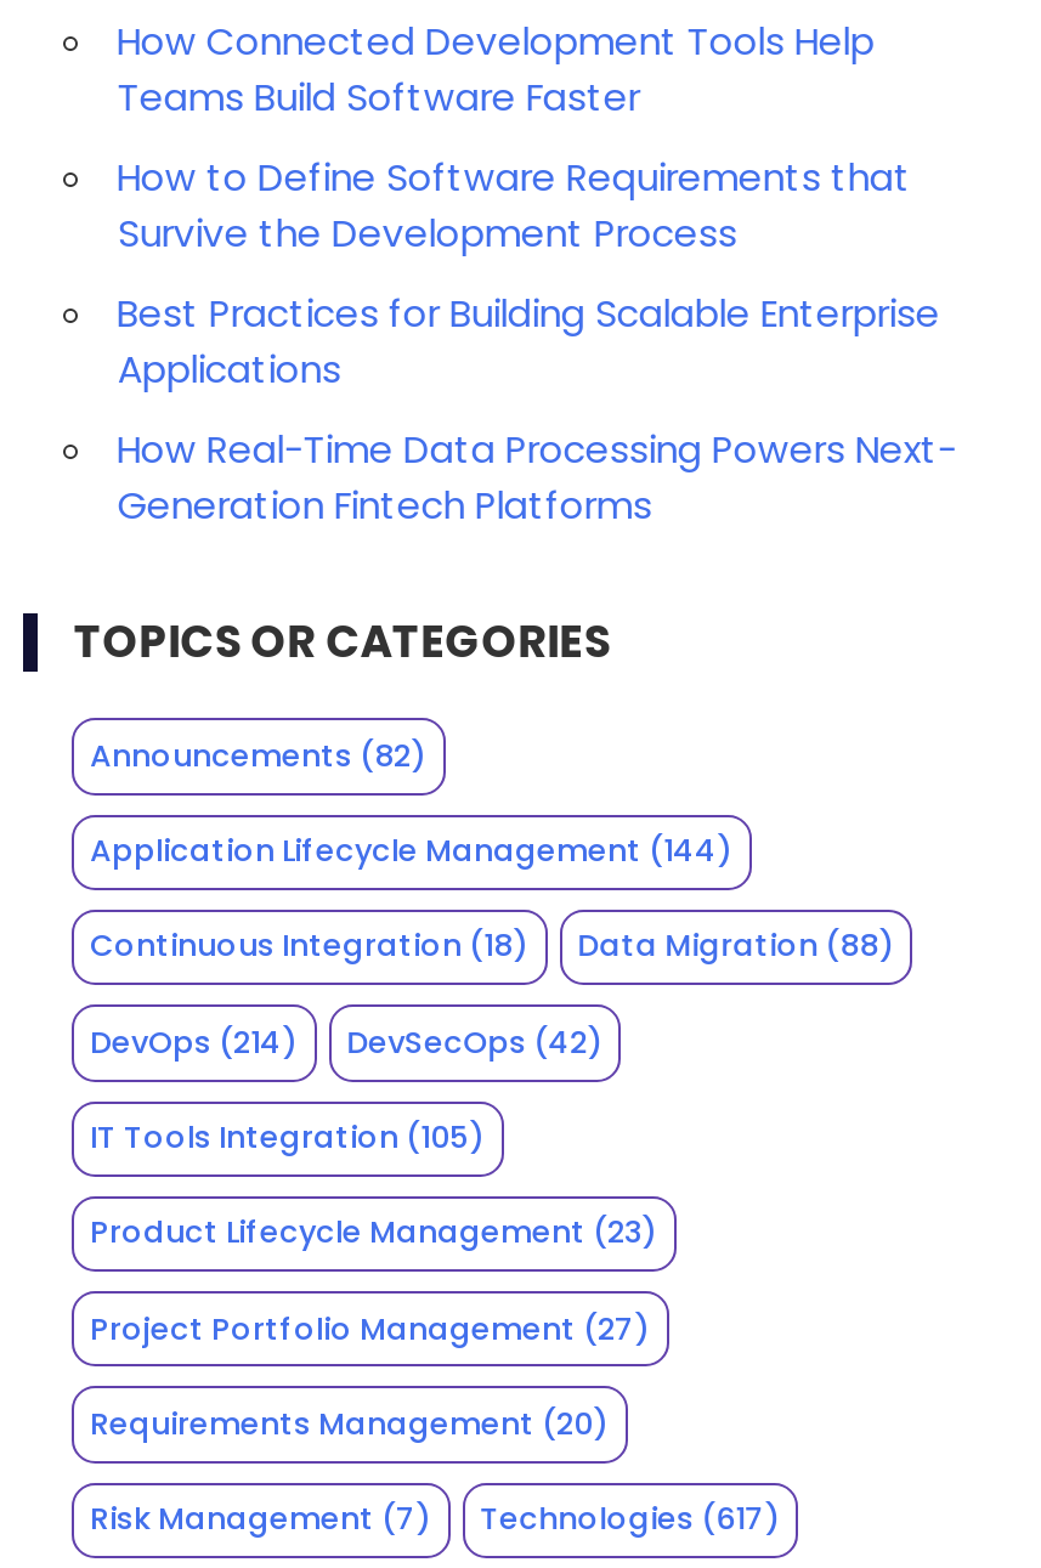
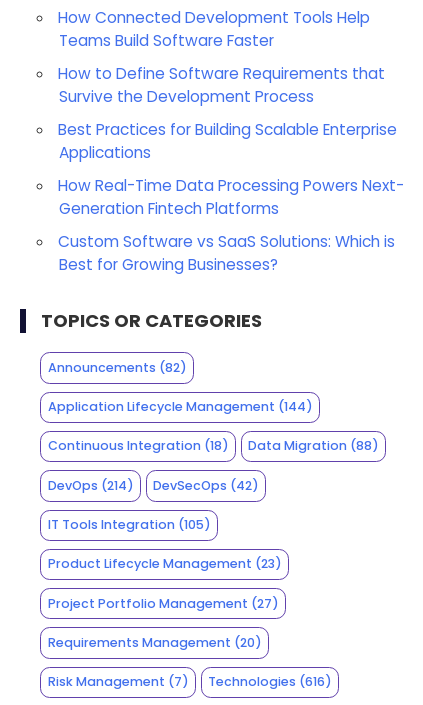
none -> [58,231,395,275] Custom Software vs SaaS Solutions: Which is | Best for Growing Businesses?
[480,1498,781,1539] Technologies (617) -> [208,673,332,690] Technologies (616)

